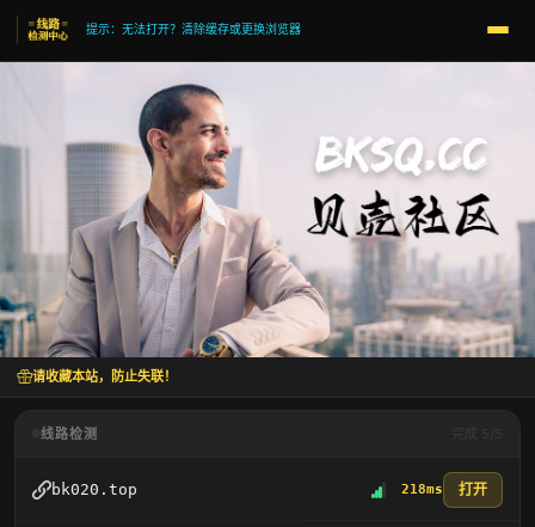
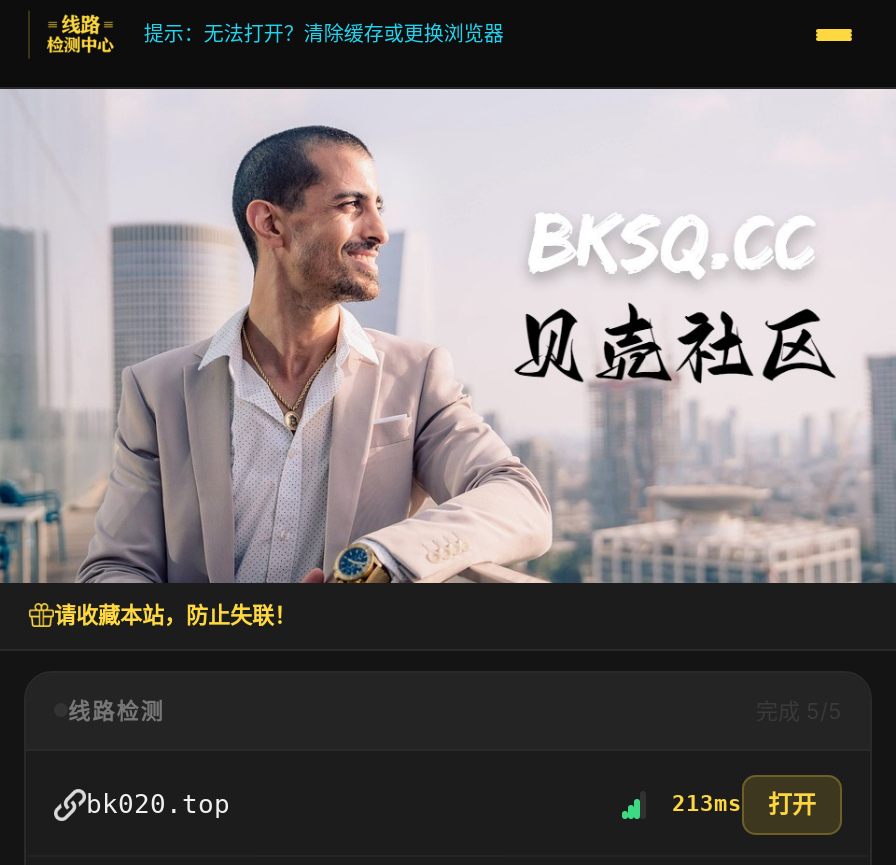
[401,480,487,498] 218ms 打开 -> [672,789,816,819] 213ms 打开

